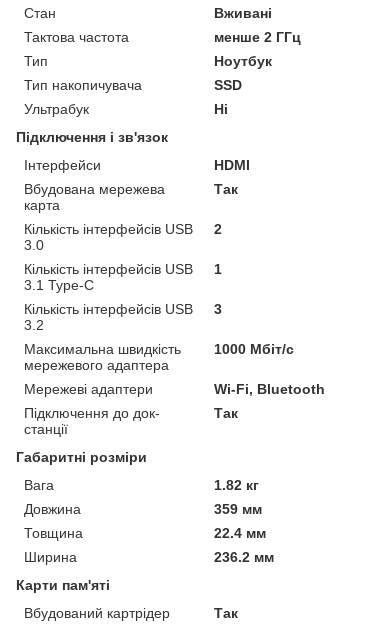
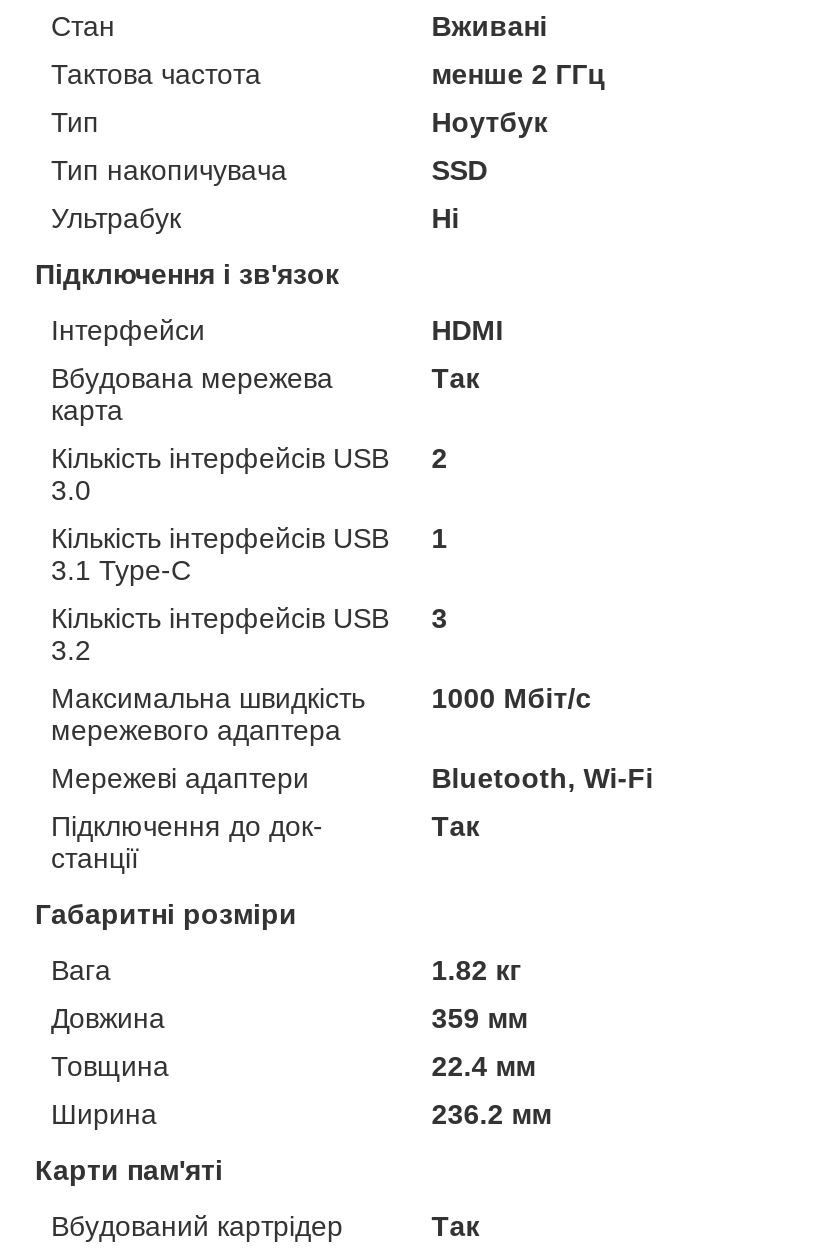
[214,381,325,397] Wi-Fi, Bluetooth -> [431,762,653,794] Bluetooth, Wi-Fi

